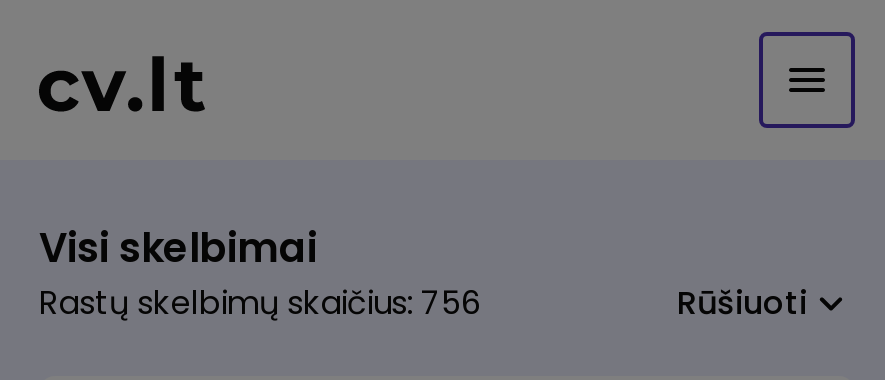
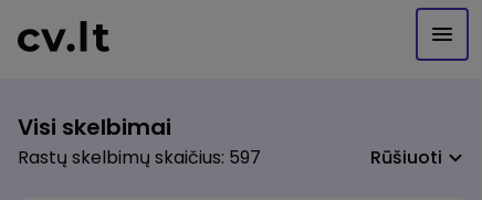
[39,280,481,326] Rastų skelbimų skaičius: 756 -> [18,145,261,170] Rastų skelbimų skaičius: 597

